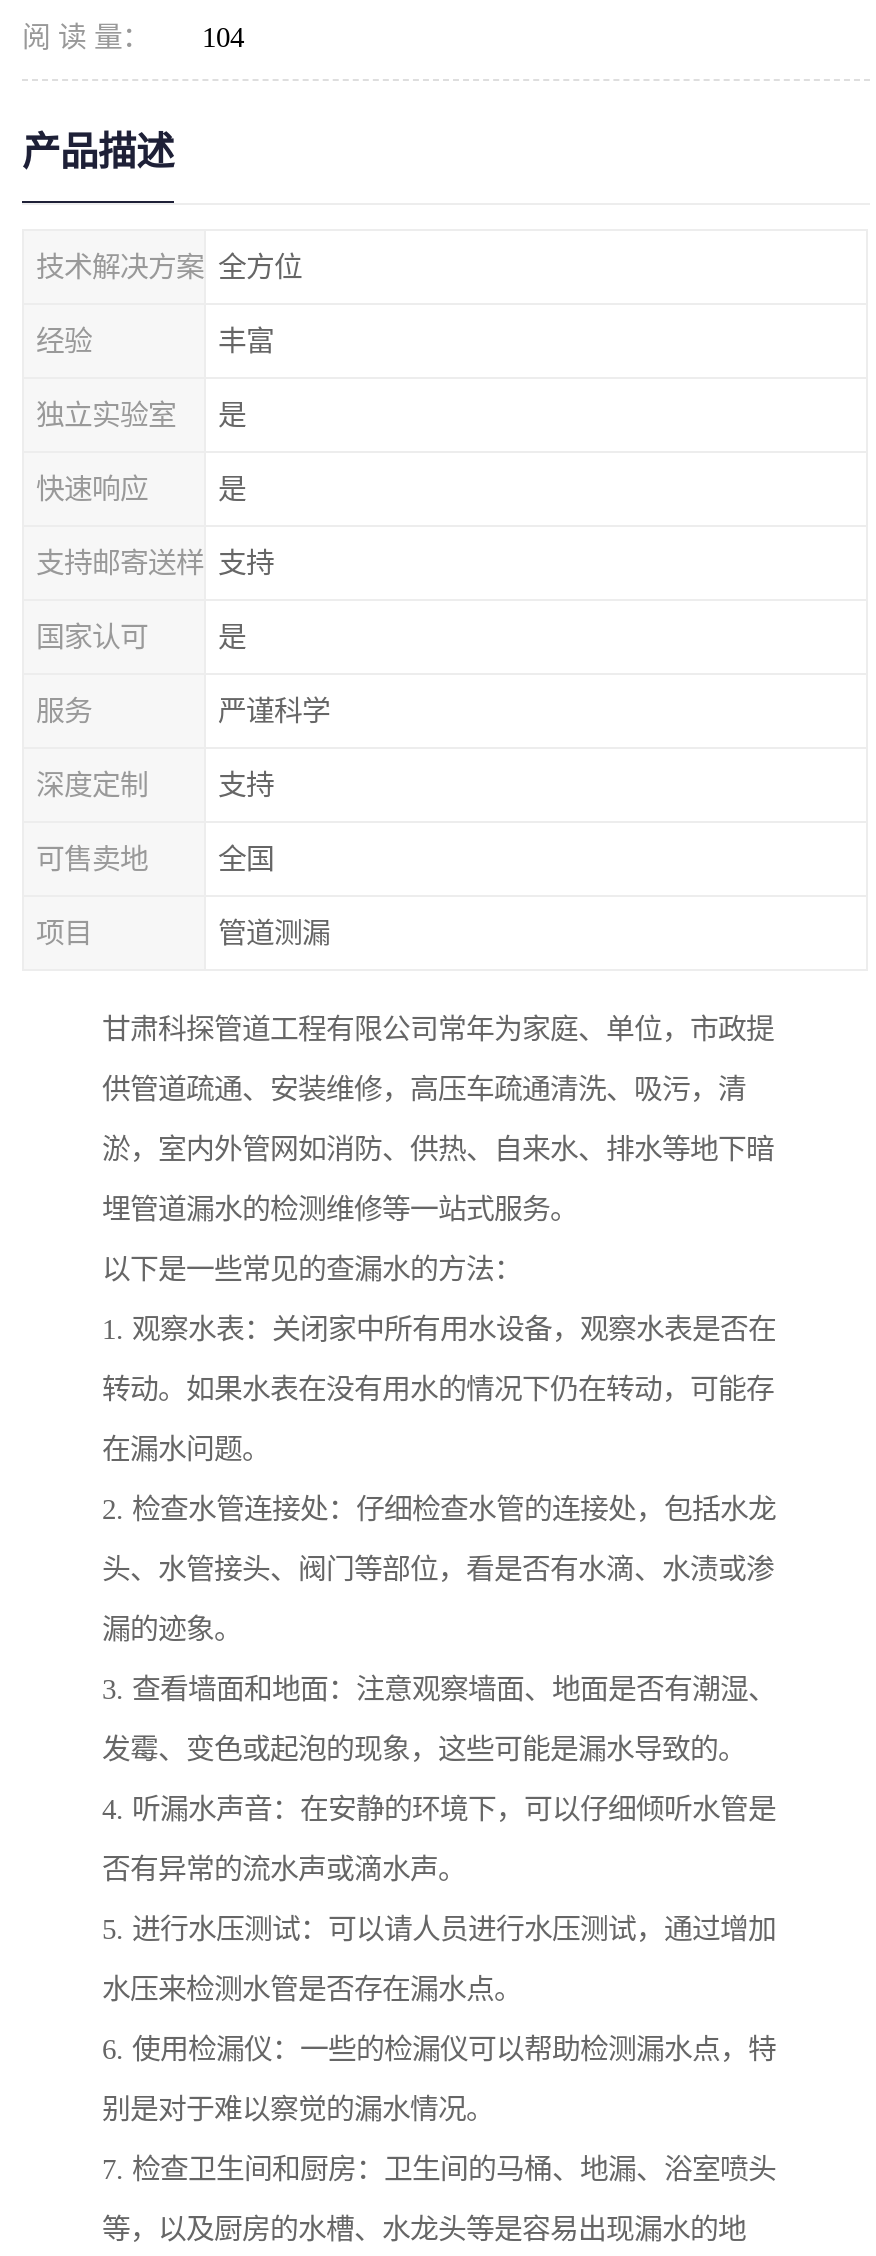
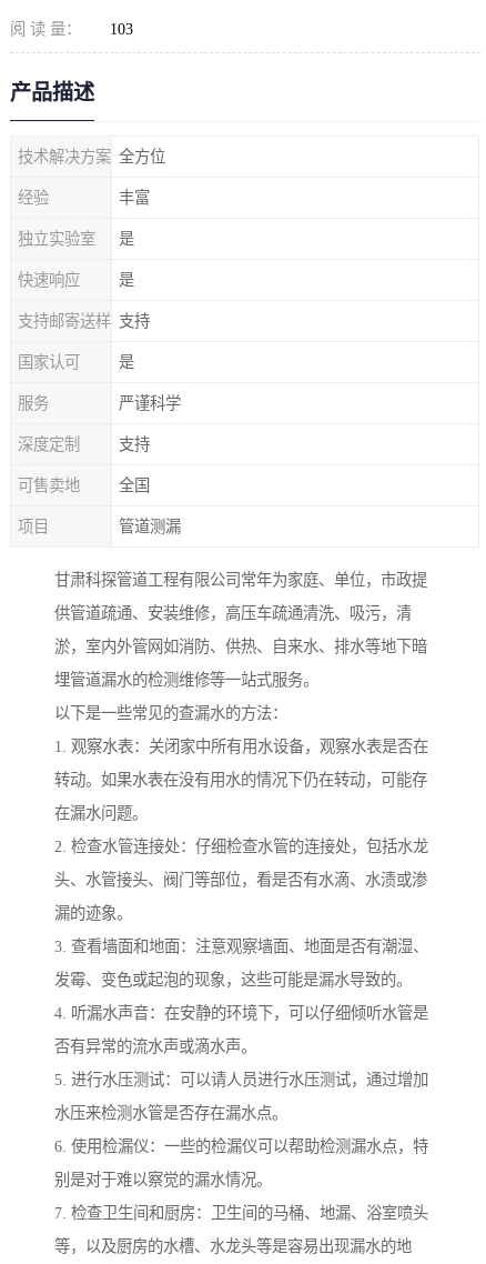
[22,21,244,53] 阅 读 量： 104 -> [10,20,133,38] 阅 读 量： 103

